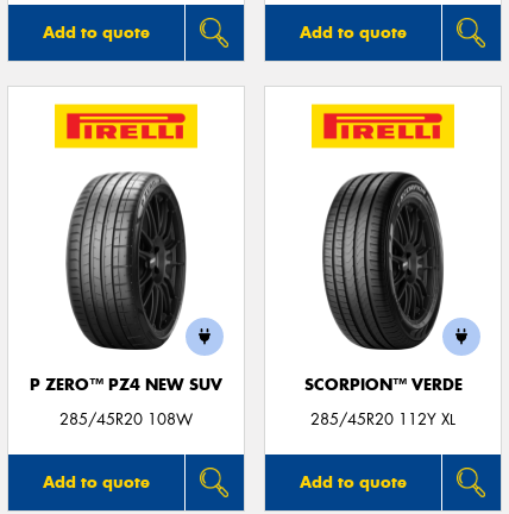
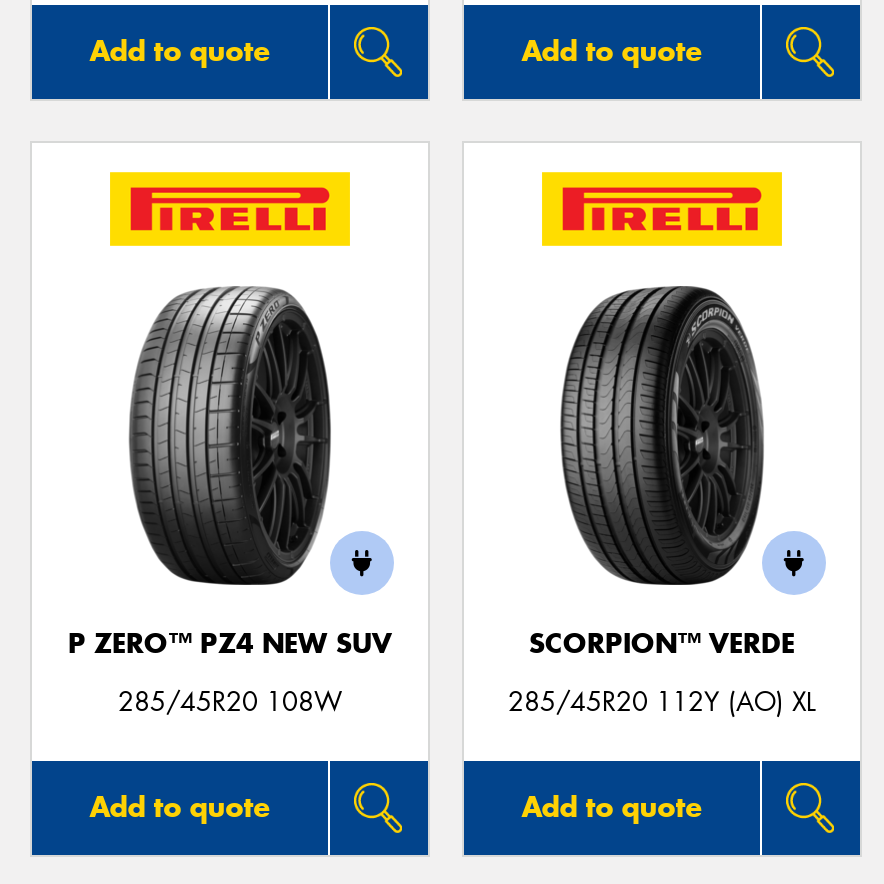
[310,410,455,430] 285/45R20 112Y XL -> [508,685,816,719] 285/45R20 112Y (AO) XL

